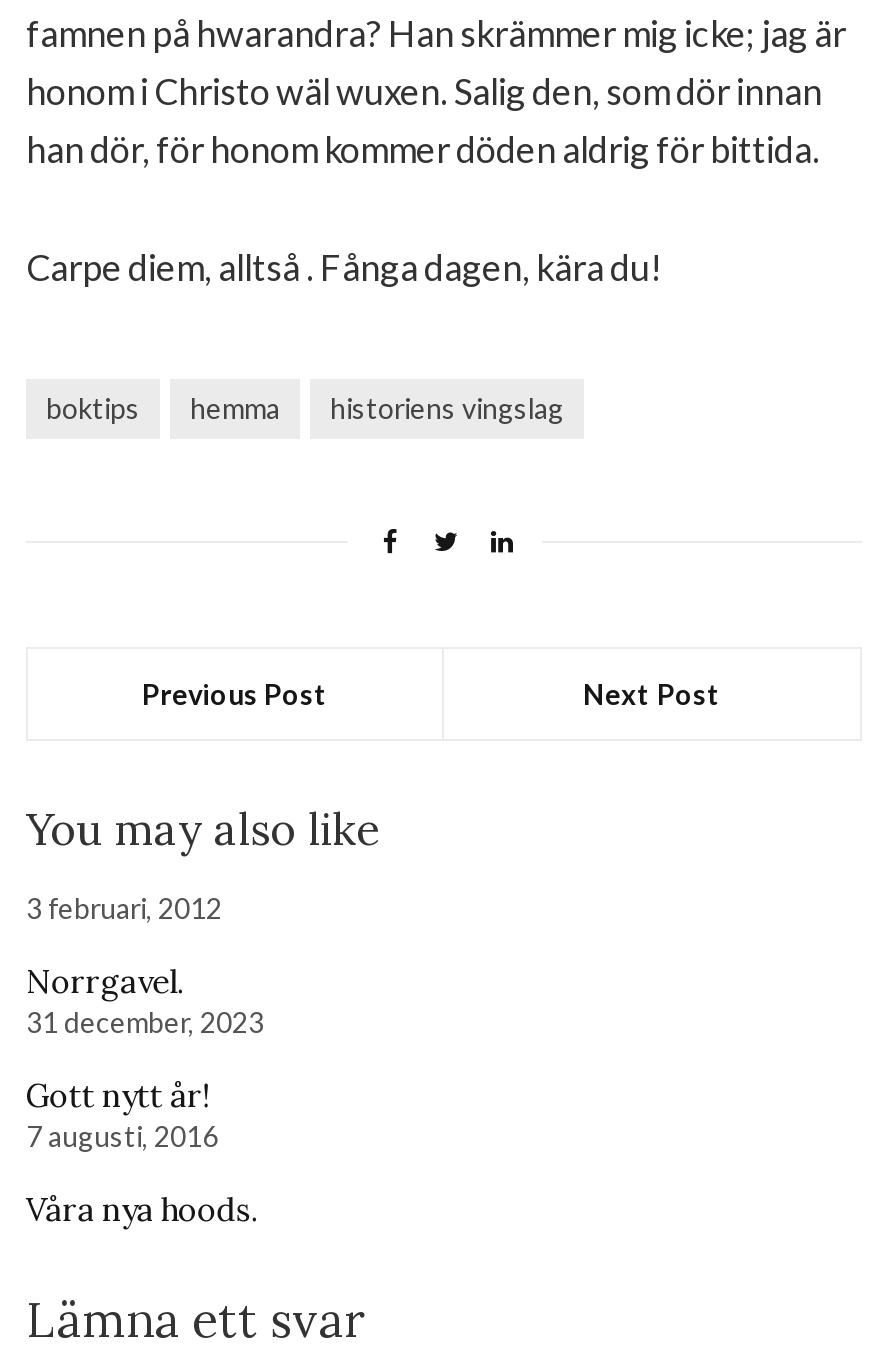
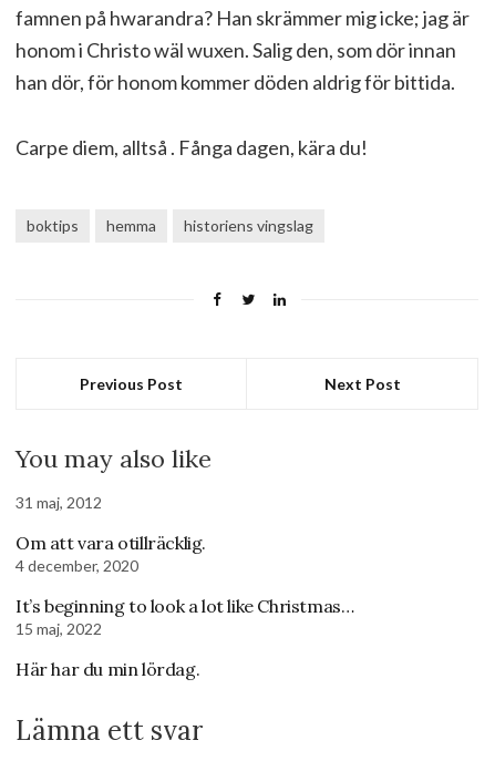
[26,891,222,925] 3 februari, 2012 -> [16,493,102,512] 31 maj, 2012
[26,961,264,1039] Norrgavel. | 31 december, 2023 -> [16,532,206,575] Om att vara otillräcklig. | 4 december, 2020
[26,1075,218,1153] Gott nytt år! | 7 augusti, 2016 -> [16,595,354,638] It’s beginning to look a lot like Christmas… | 15 maj, 2022
[26,1189,258,1229] Våra nya hoods. -> [16,658,200,680] Här har du min lördag.

